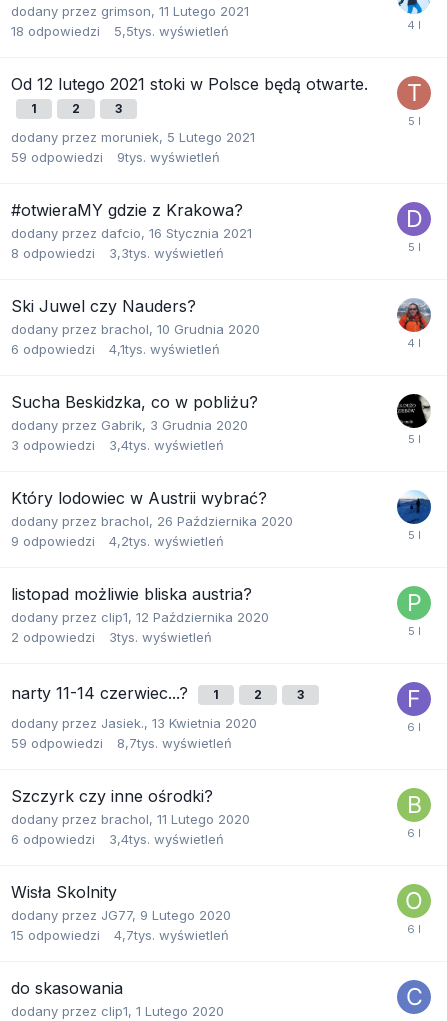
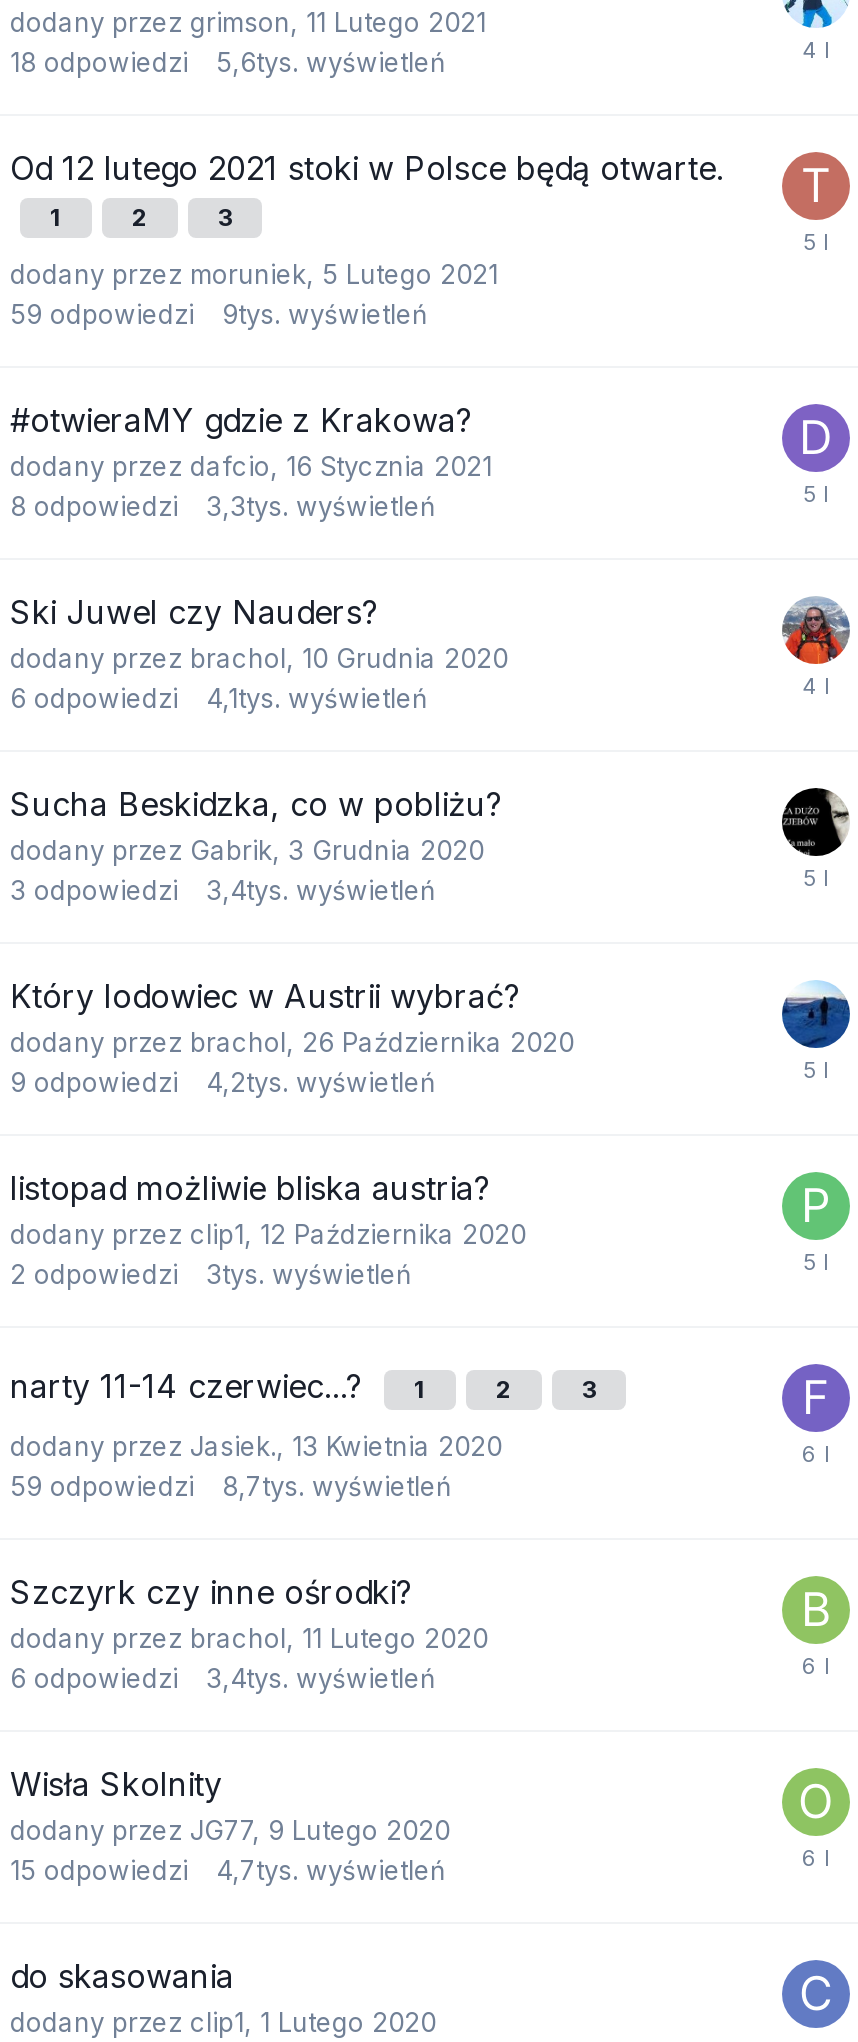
[114,22,229,38] 5,5tys. wyświetleń -> [216,45,446,77] 5,6tys. wyświetleń

